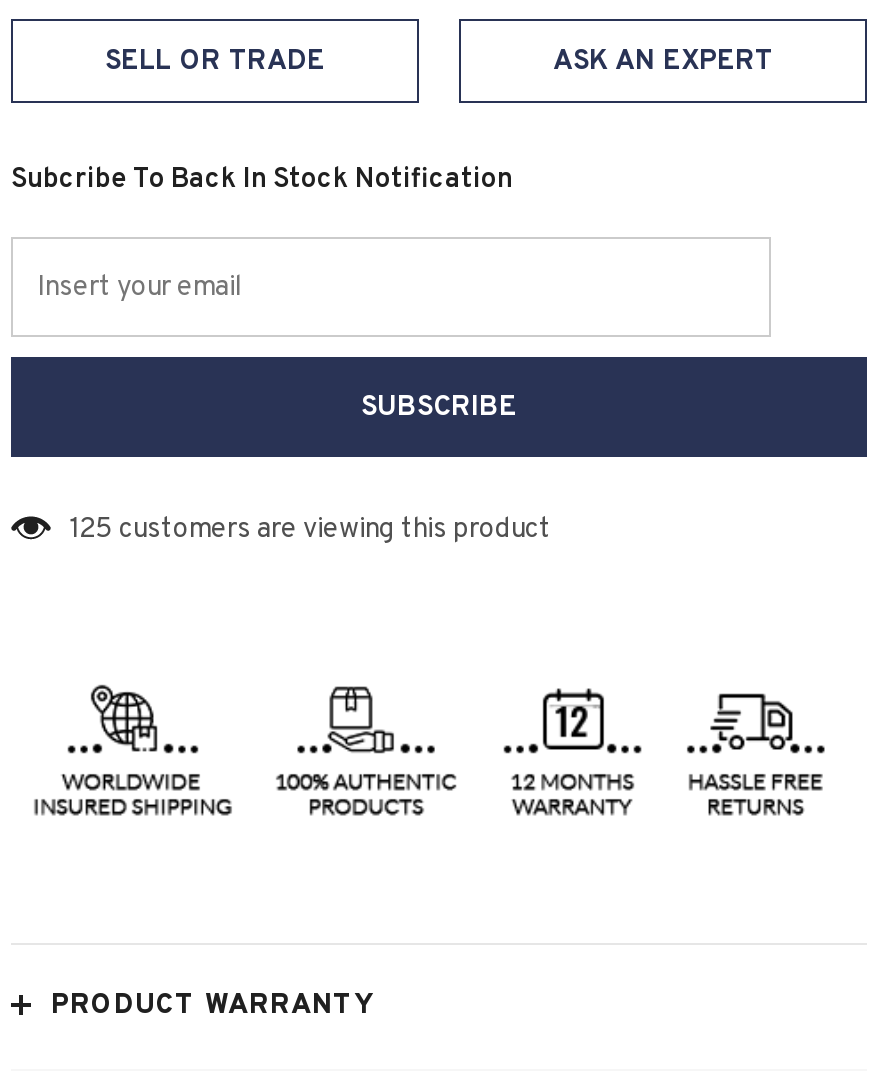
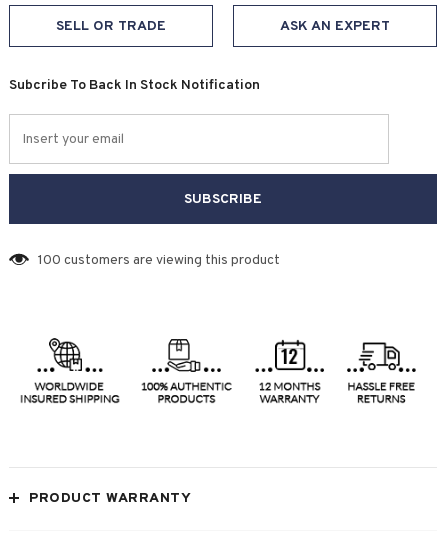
[69,513,551,547] 125 customers are viewing this product -> [38,252,280,269] 100 customers are viewing this product

